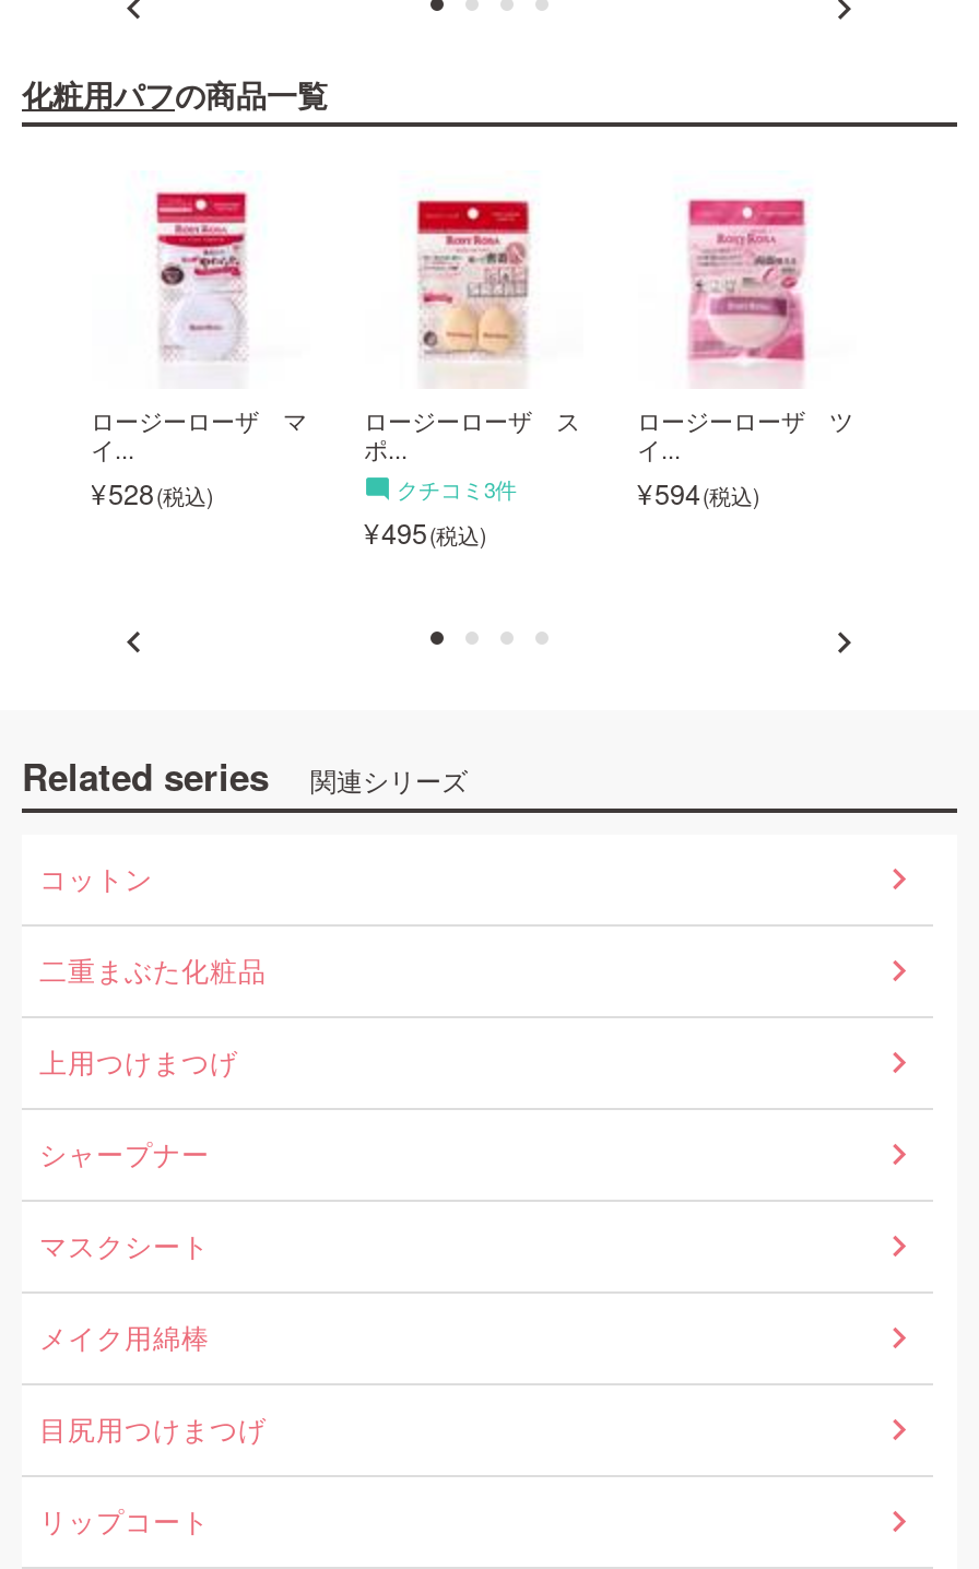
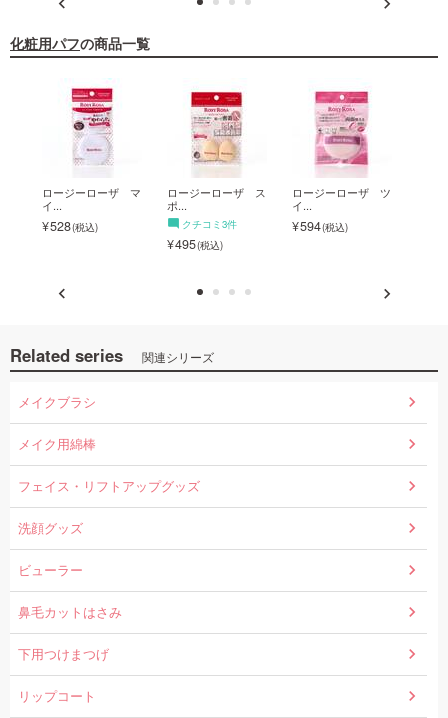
[39,859,267,1265] コットン | 二重まぶた化粧品 | 上用つけまつげ | シャープナー | マスクシート -> [18,393,96,411] メイクブラシ
moved [39,1318,210,1357] -> [18,435,96,453]: メイク用綿棒
[39,1409,267,1449] 目尻用つけまつげ -> [18,477,200,663] フェイス・リフトアップグッズ | 洗顔グッズ | ビューラー | 鼻毛カットはさみ | 下用つけまつげ

